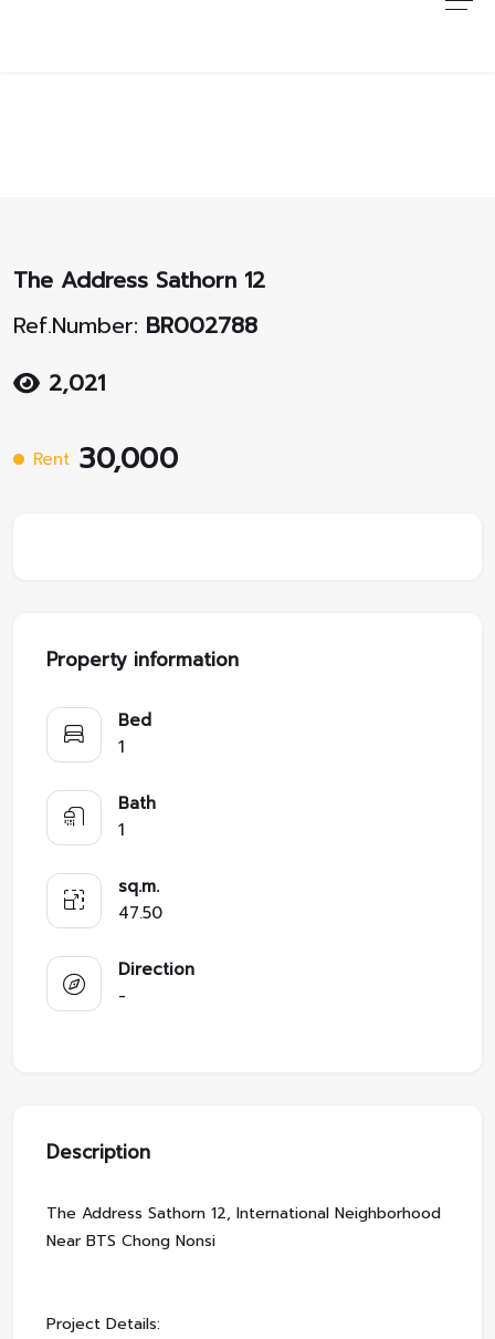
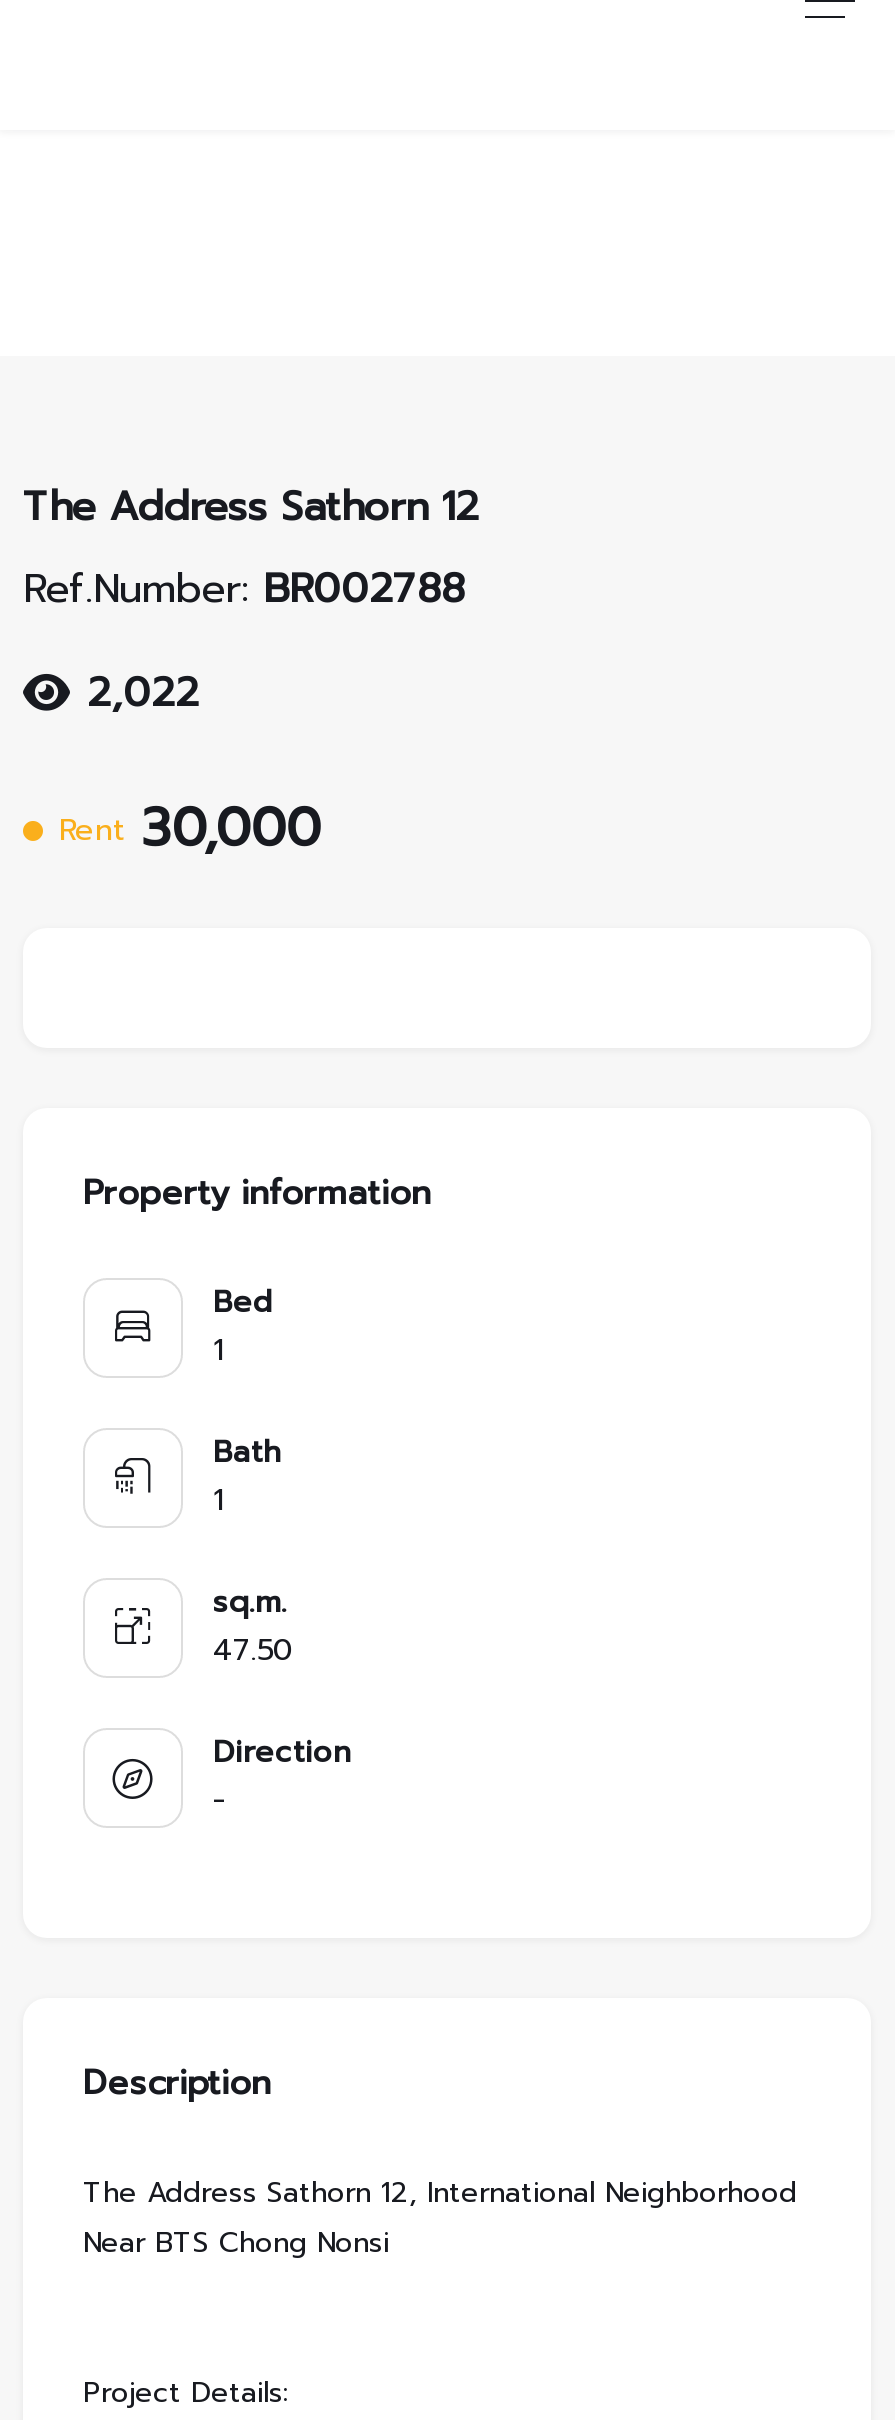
[49,366,105,399] 2,021 -> [87,662,199,722] 2,022

